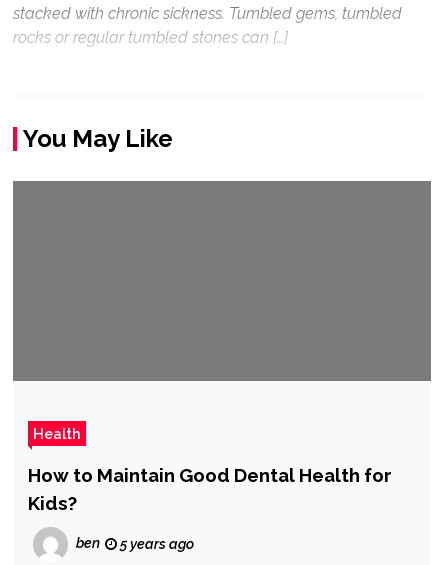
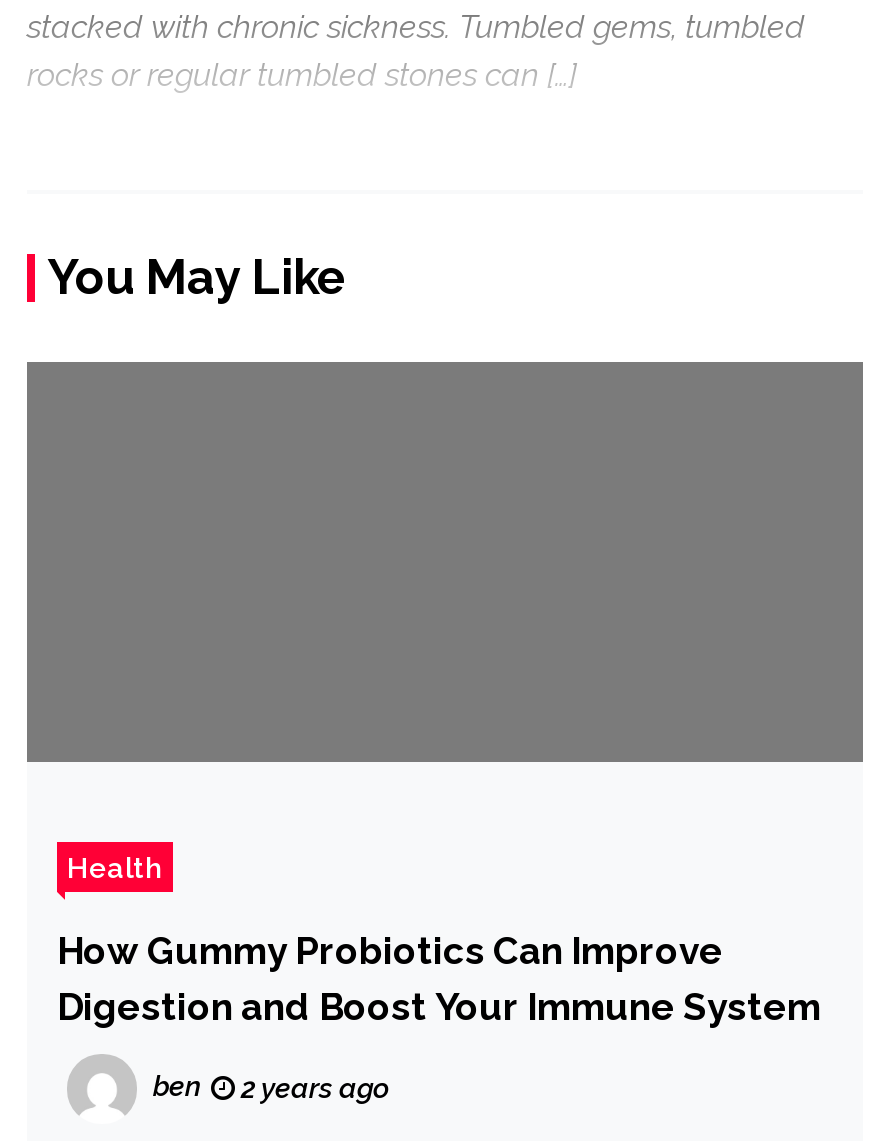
[28,464,392,514] How to Maintain Good Dental Health for | Kids? -> [57,928,821,1028] How Gummy Probiotics Can Improve | Digestion and Boost Your Immune System
[76,535,194,552] ben 5 years ago -> [153,1070,389,1104] ben 2 years ago

